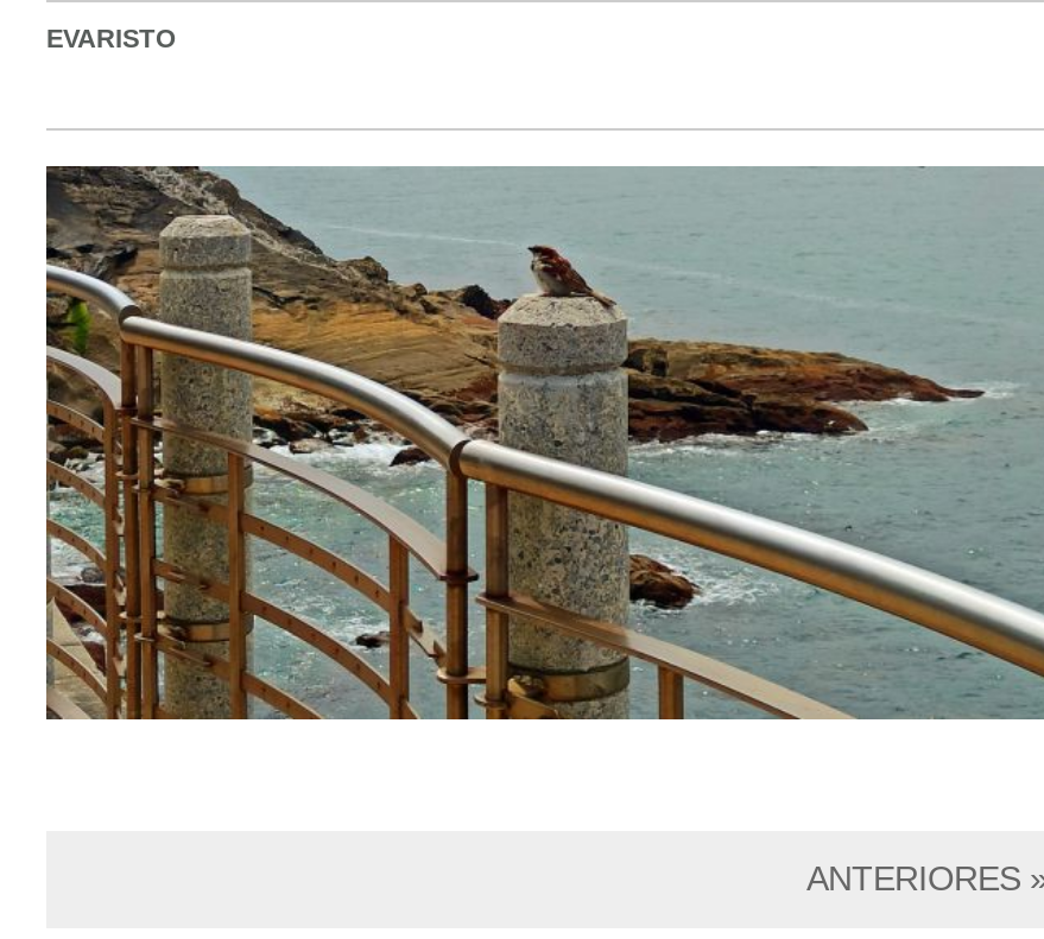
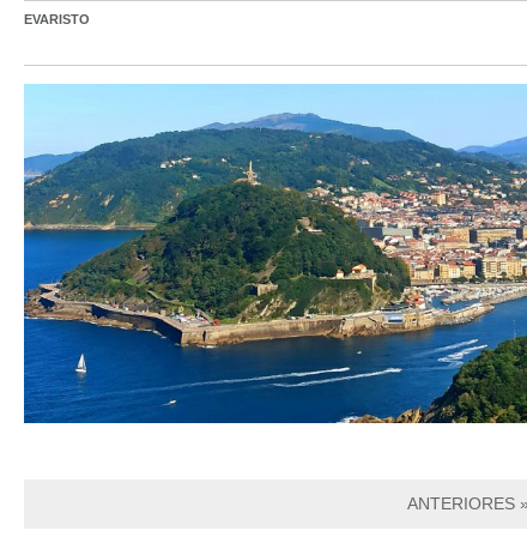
[44,164,1037,722] [image] -> [23,84,523,424] [image]

